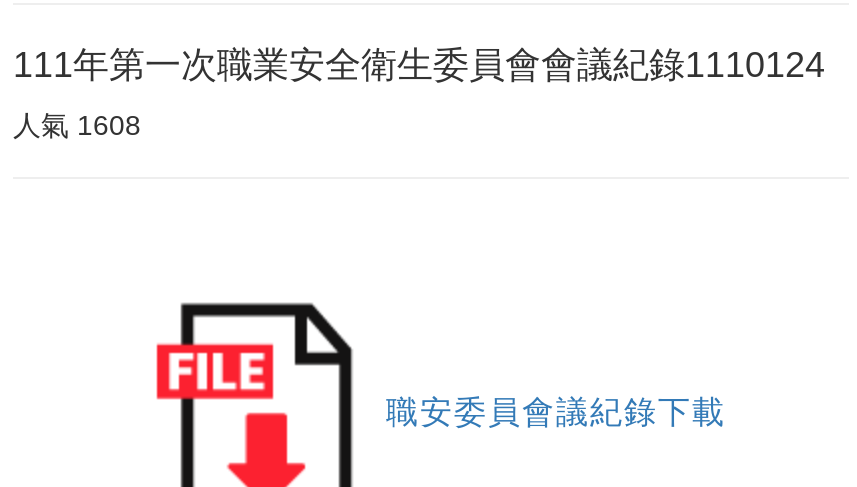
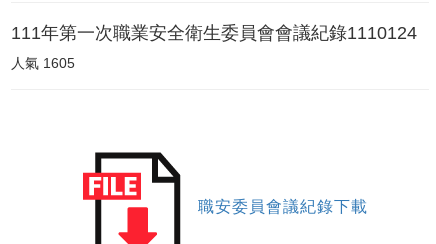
[13,109,141,141] 人氣1608 -> [11,55,75,71] 人氣1605

